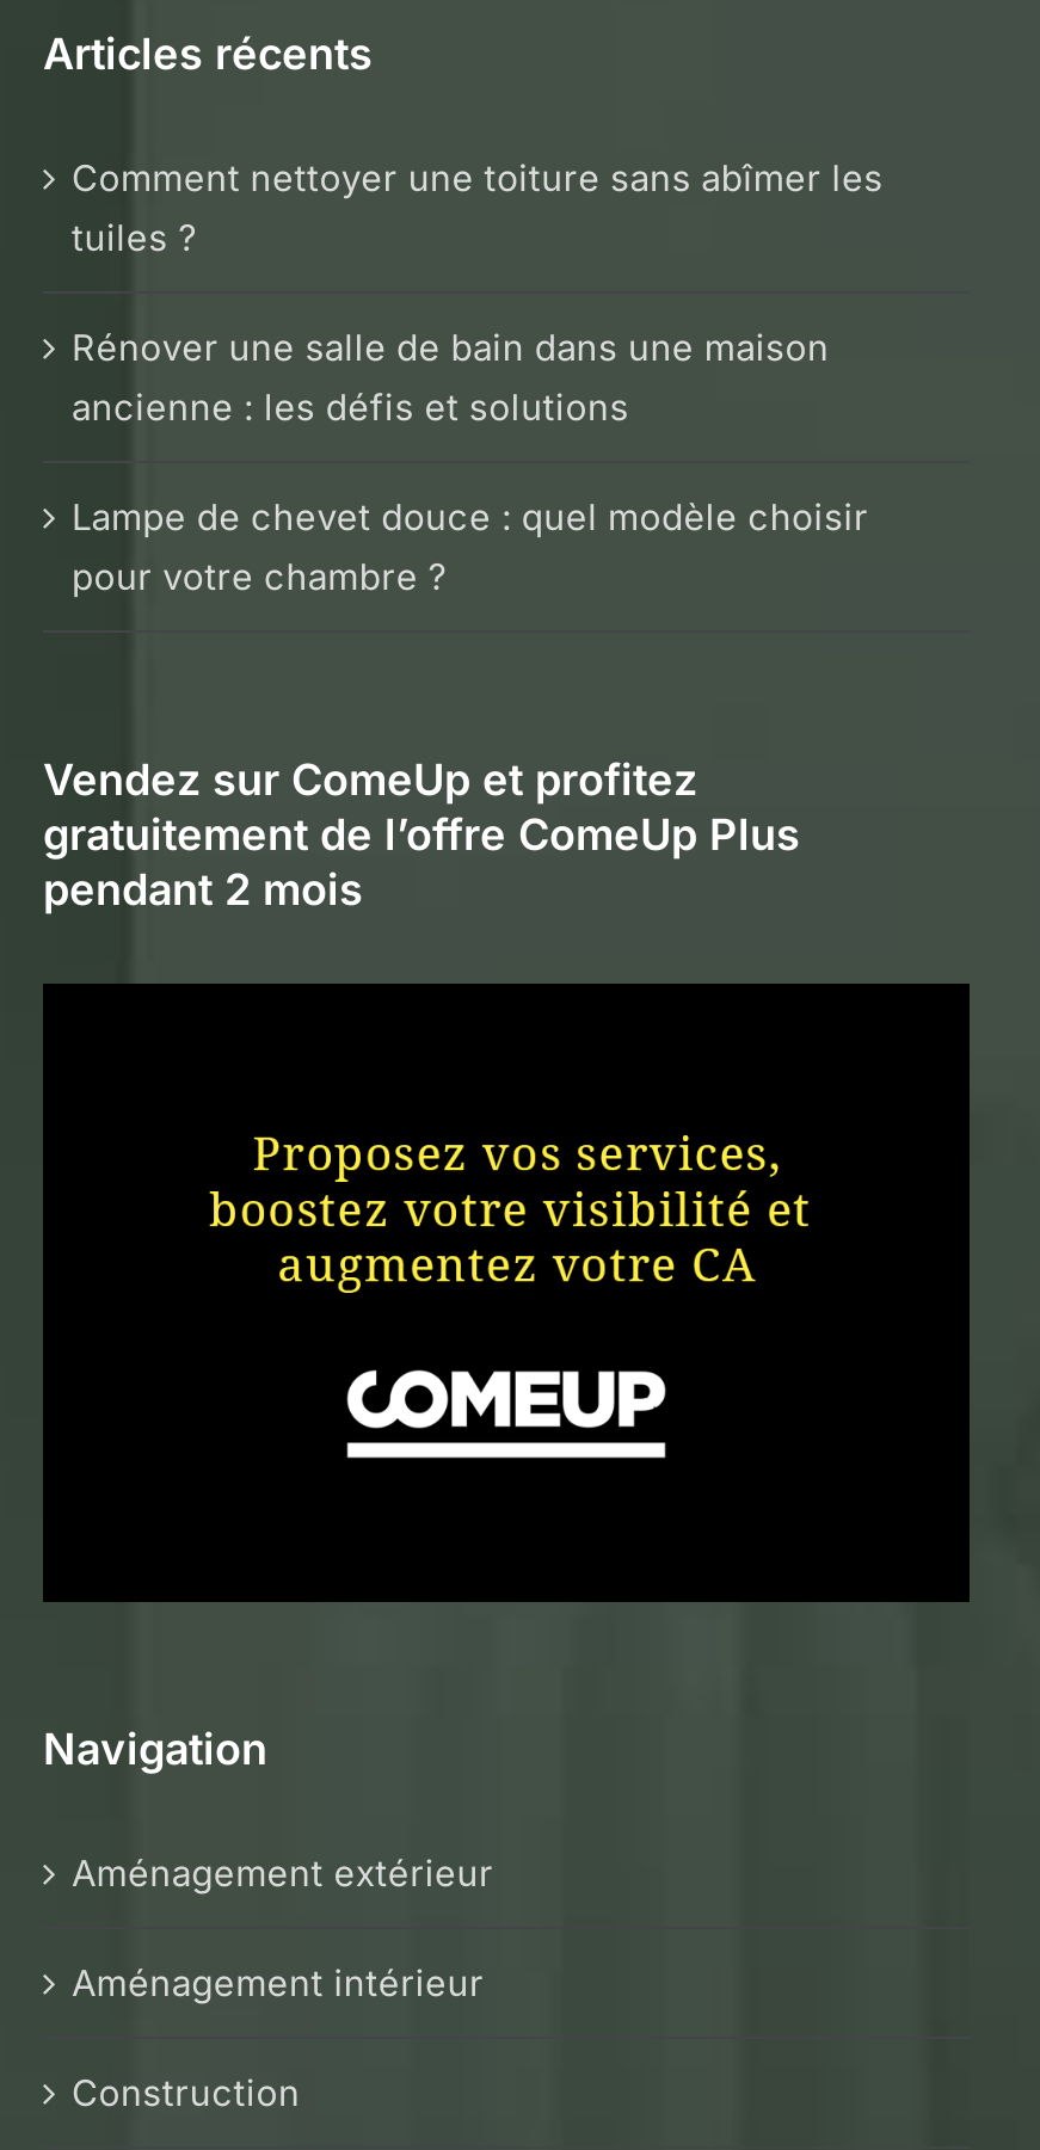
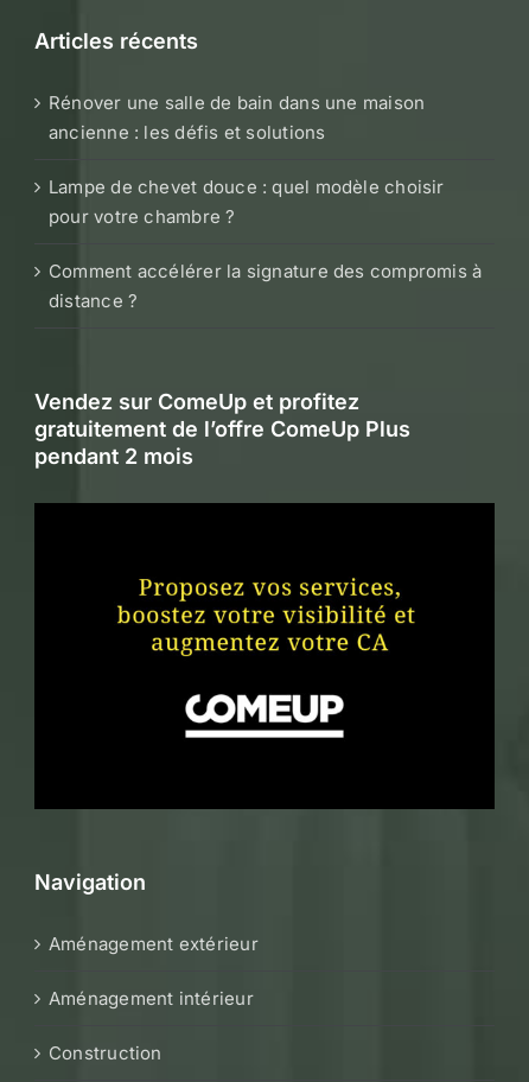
[72,156,883,261] Comment nettoyer une toiture sans abîmer les | tuiles ? -> none
moved [72,325,869,600] -> [49,91,444,227]: Rénover une salle de bain dans une maison | ancienne : les défis et solutions | Lampe de chevet douce : quel modèle choisir | pour votre chambre ?
none -> [49,259,482,312] Comment accélérer la signature des compromis à | distance ?

